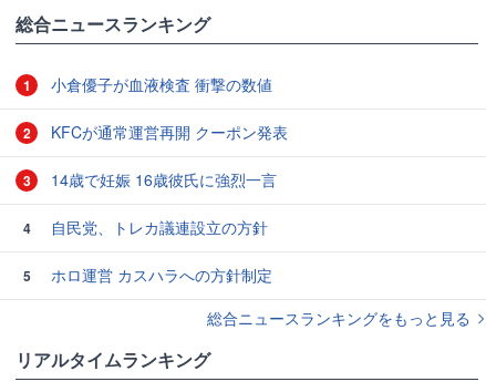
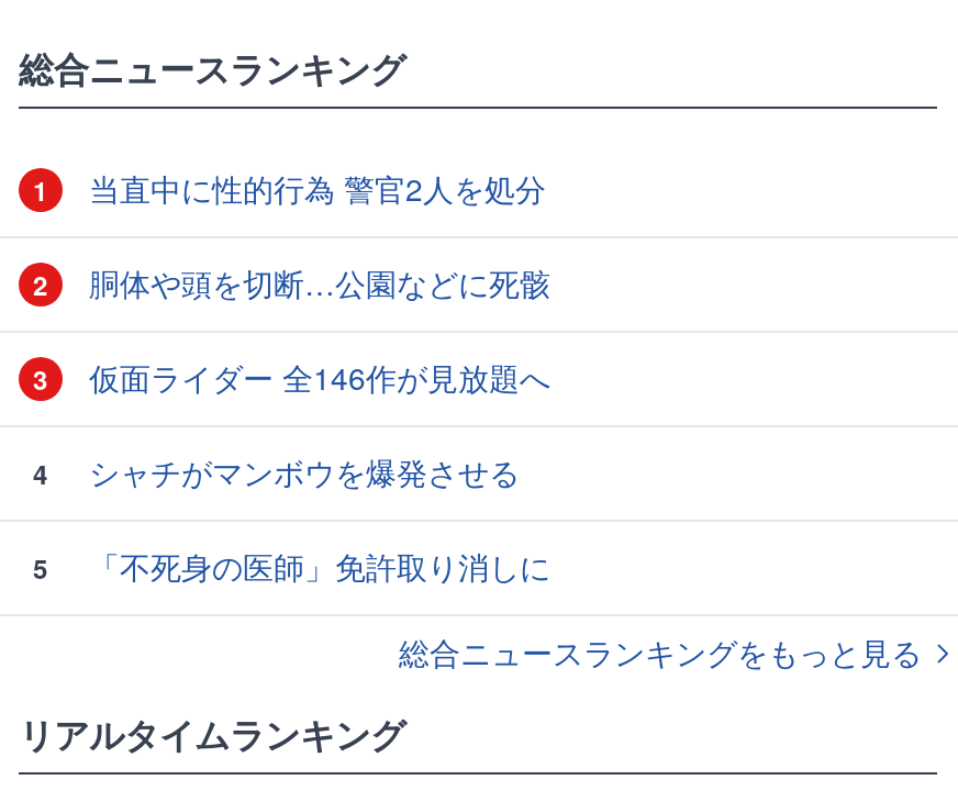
[46,73,272,95] 小倉優子が血液検査 衝撃の数値 -> [80,166,546,210] 当直中に性的行為 警官2人を処分
[46,121,288,143] KFCが通常運営再開 クーポン発表 -> [80,261,550,305] 胴体や頭を切断…公園などに死骸
[46,168,277,191] 14歳で妊娠 16歳彼氏に強烈一言 -> [80,355,550,399] 仮面ライダー 全146作が見放題へ
[46,216,268,238] 自民党、トレカ議連設立の方針 -> [80,450,520,494] シャチがマンボウを爆発させる
[46,264,272,286] ホロ運営 カスハラへの方針制定 -> [80,544,550,588] 「不死身の医師」免許取り消しに

